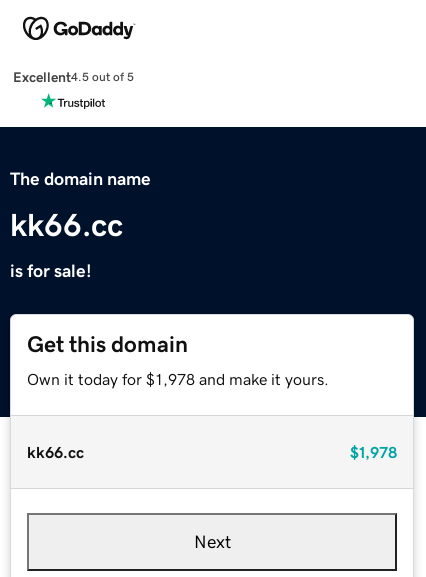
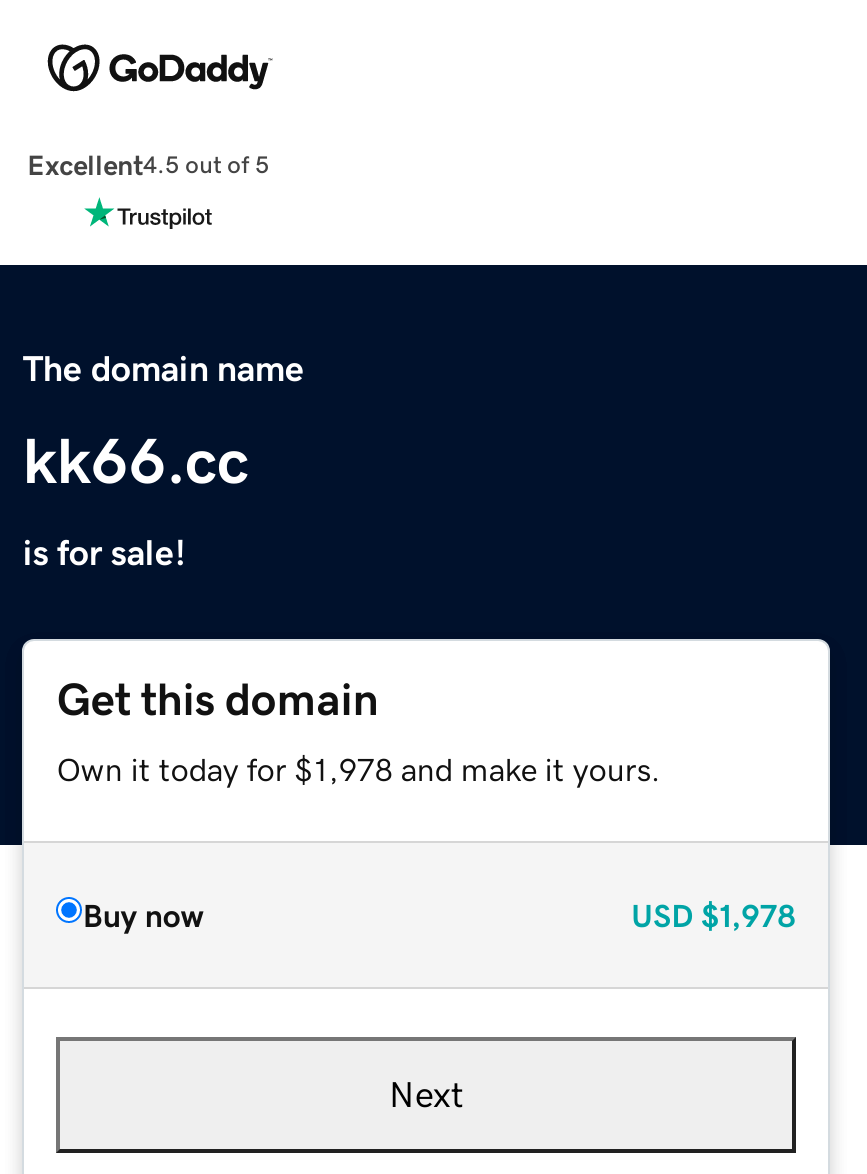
[27,444,397,460] kk66.cc | $1,978 -> [83,898,795,930] Buy now | USD $1,978

